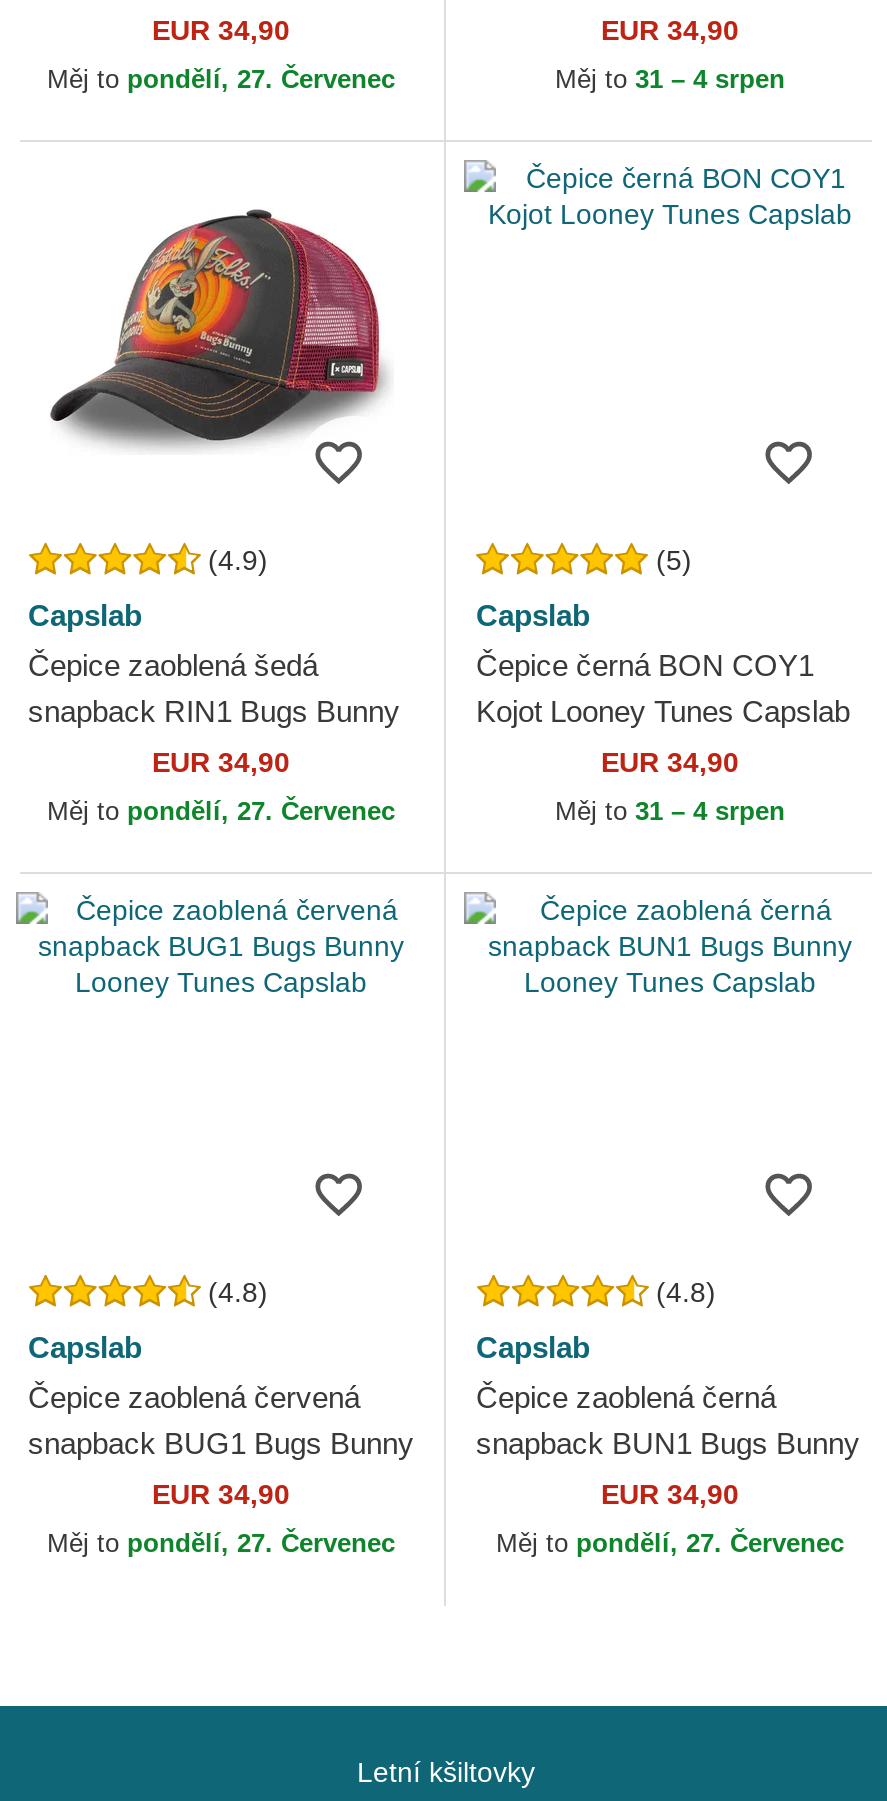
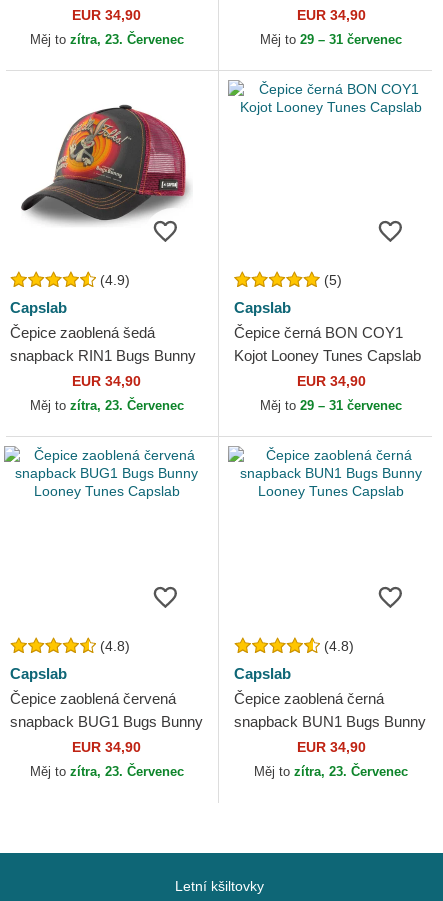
[47,65,395,95] Měj to pondělí, 27. Červenec -> [29,32,183,47] Měj to zítra, 23. Červenec
[555,65,785,95] Měj to 31 – 4 srpen -> [260,32,402,47] Měj to 29 – 31 červenec
[47,797,395,827] Měj to pondělí, 27. Červenec -> [29,398,183,413] Měj to zítra, 23. Červenec
[555,797,785,827] Měj to 31 – 4 srpen -> [260,398,402,413] Měj to 29 – 31 červenec
[47,1529,395,1559] Měj to pondělí, 27. Červenec -> [29,764,183,779] Měj to zítra, 23. Červenec
[496,1529,844,1559] Měj to pondělí, 27. Červenec -> [254,764,408,779] Měj to zítra, 23. Červenec

